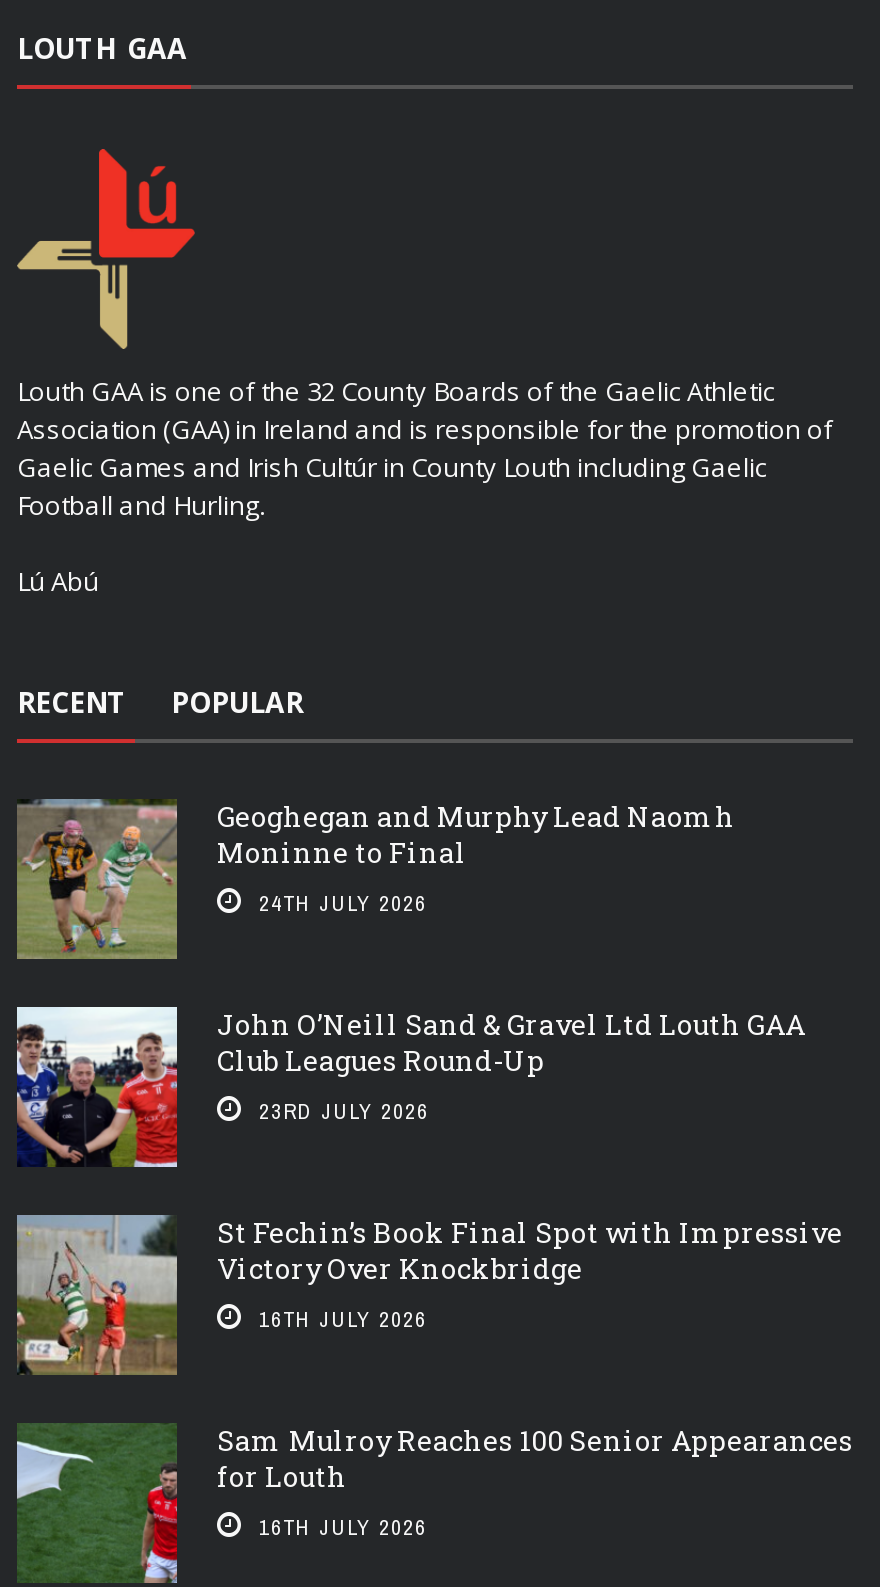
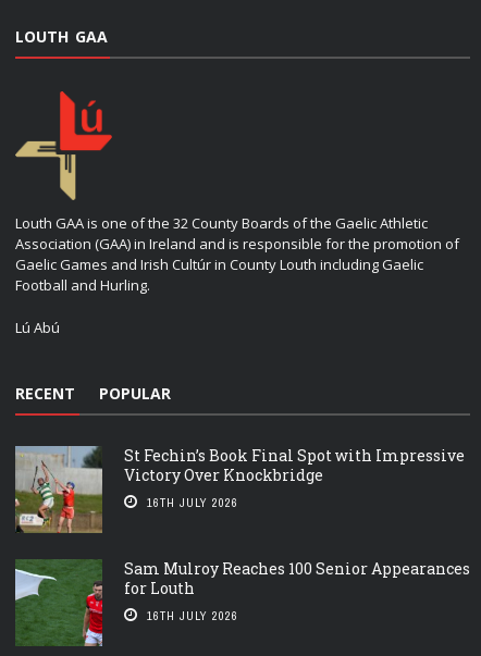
[15,797,805,1125] [image] | Geoghegan and Murphy Lead Naomh | Moninne to Final | 24TH JULY 2026 | John O’Neill Sand & Gravel Ltd Louth GAA | Club Leagues Round-Up | 23RD JULY 2026 -> none
[15,1005,179,1169] [image] -> none

